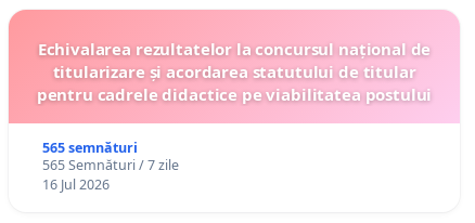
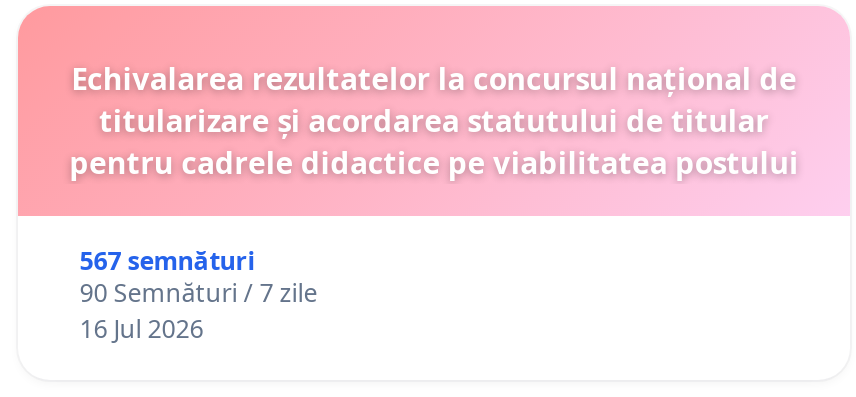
[42,138,138,157] 565 semnături -> [80,245,256,279] 567 semnături
[42,156,179,174] 565 Semnături / 7 zile -> [80,277,318,311] 90 Semnături / 7 zile

